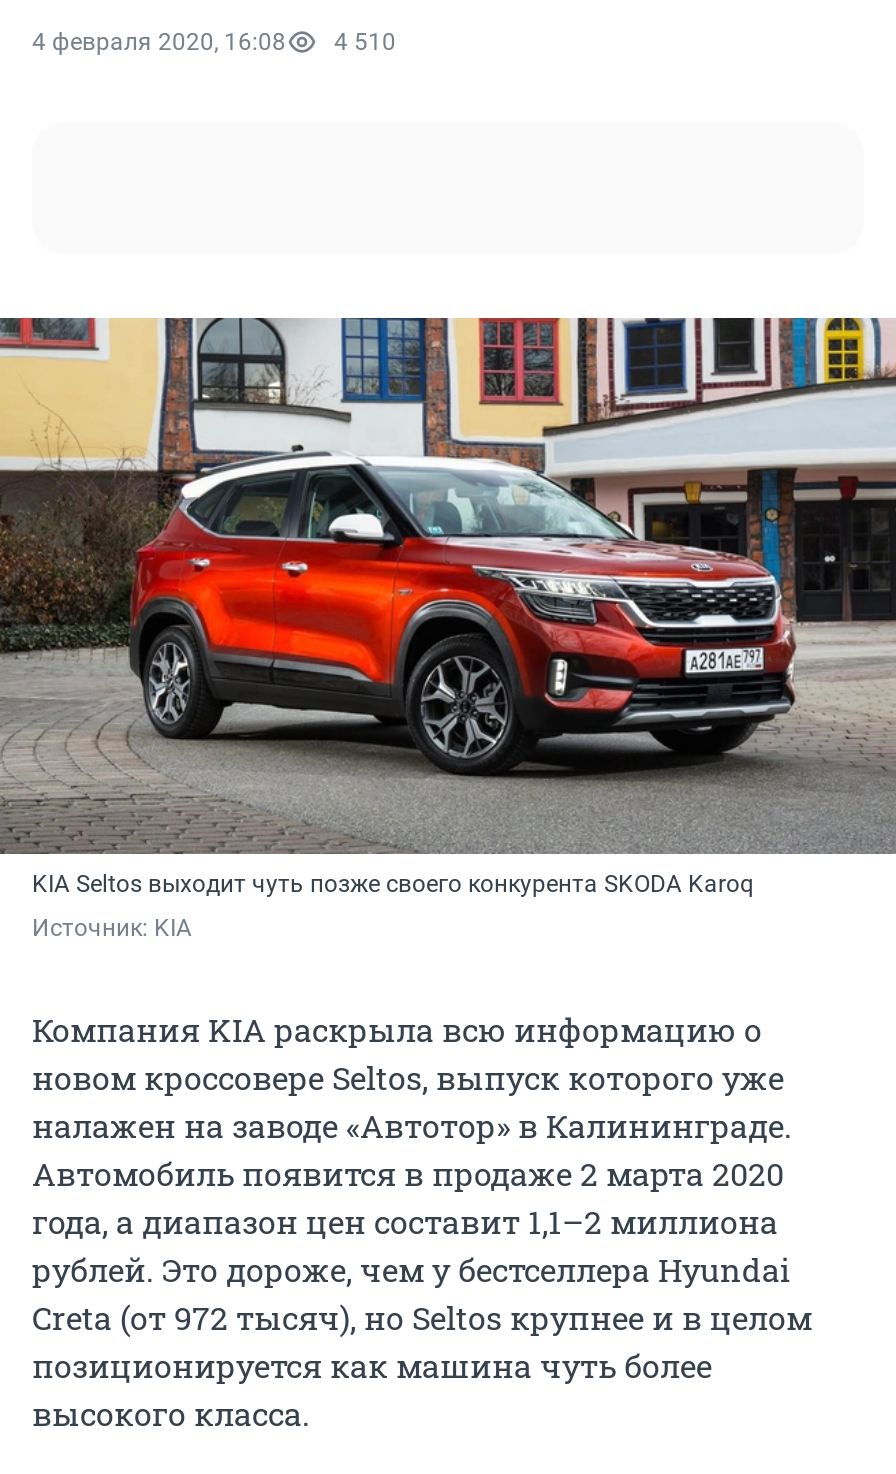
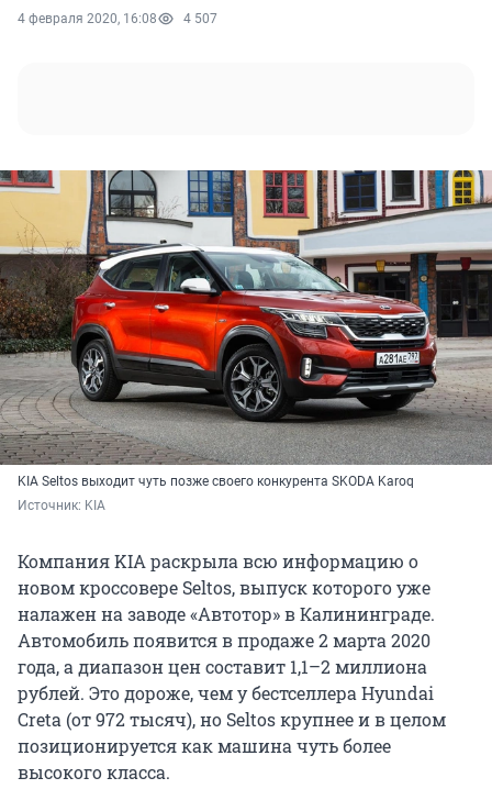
[32,28,396,56] 4 февраля 2020, 16:08 4 510 -> [18,11,217,26] 4 февраля 2020, 16:08 4 507

